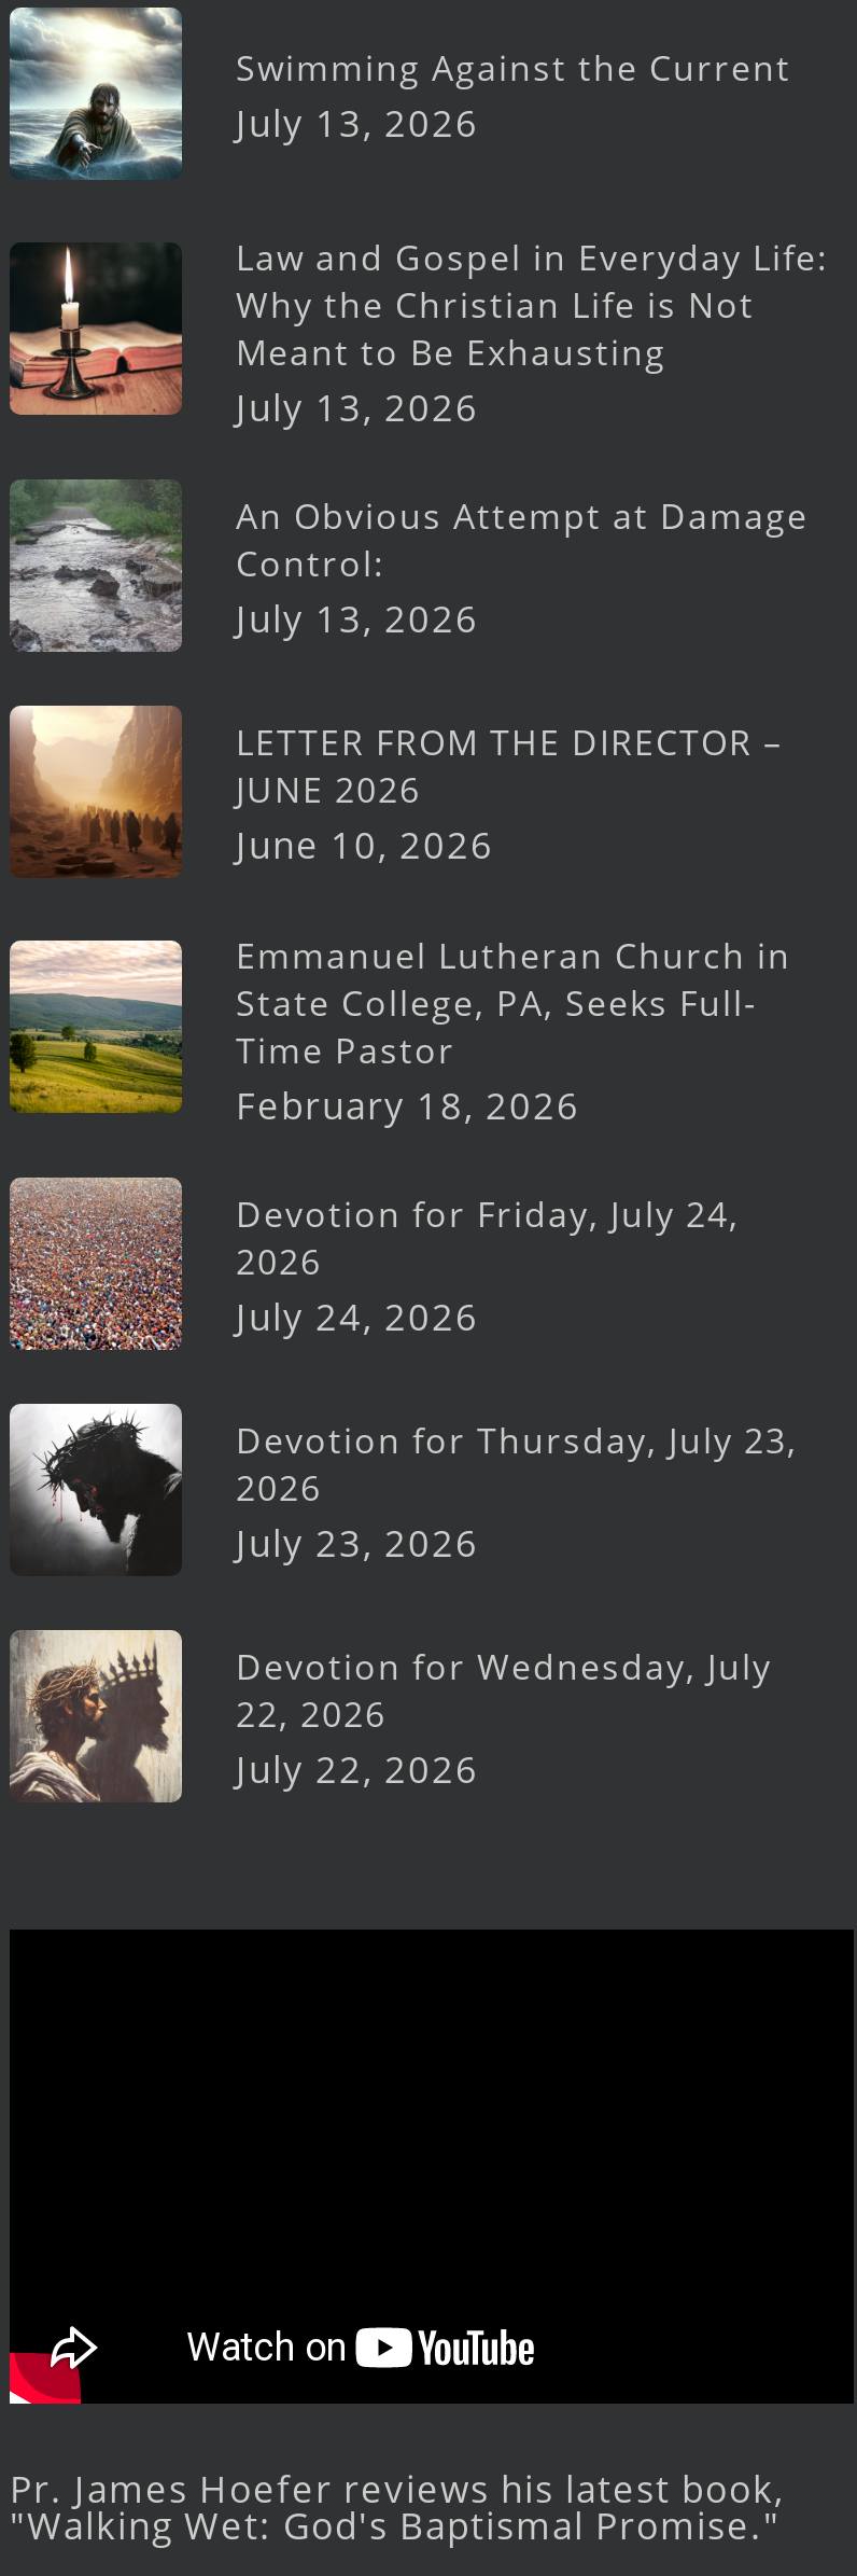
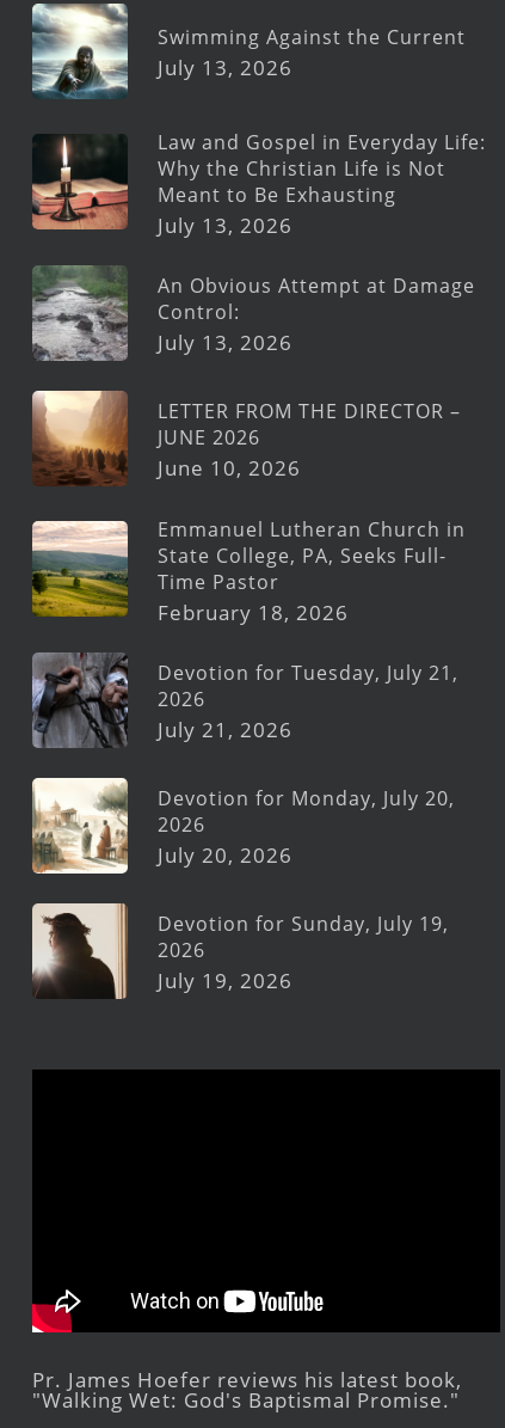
[10,1175,740,1350] [image] | Devotion for Friday, July 24, -> [32,652,458,748] [image] | Devotion for Tuesday, July 21,
[236,1293,479,1342] July 24, 2026 -> [158,716,292,744] July 21, 2026
[10,1406,798,1576] [image] | Devotion for Thursday, July 23, -> [31,780,455,875] [image] | Devotion for Monday, July 20,
[236,1519,479,1568] July 23, 2026 -> [158,842,292,869] July 20, 2026
[10,1630,772,1805] [image] | Devotion for Wednesday, July | 22, 2026 | July 22, 2026 -> [31,903,449,999] [image] | Devotion for Sunday, July 19, | 2026 | July 19, 2026

